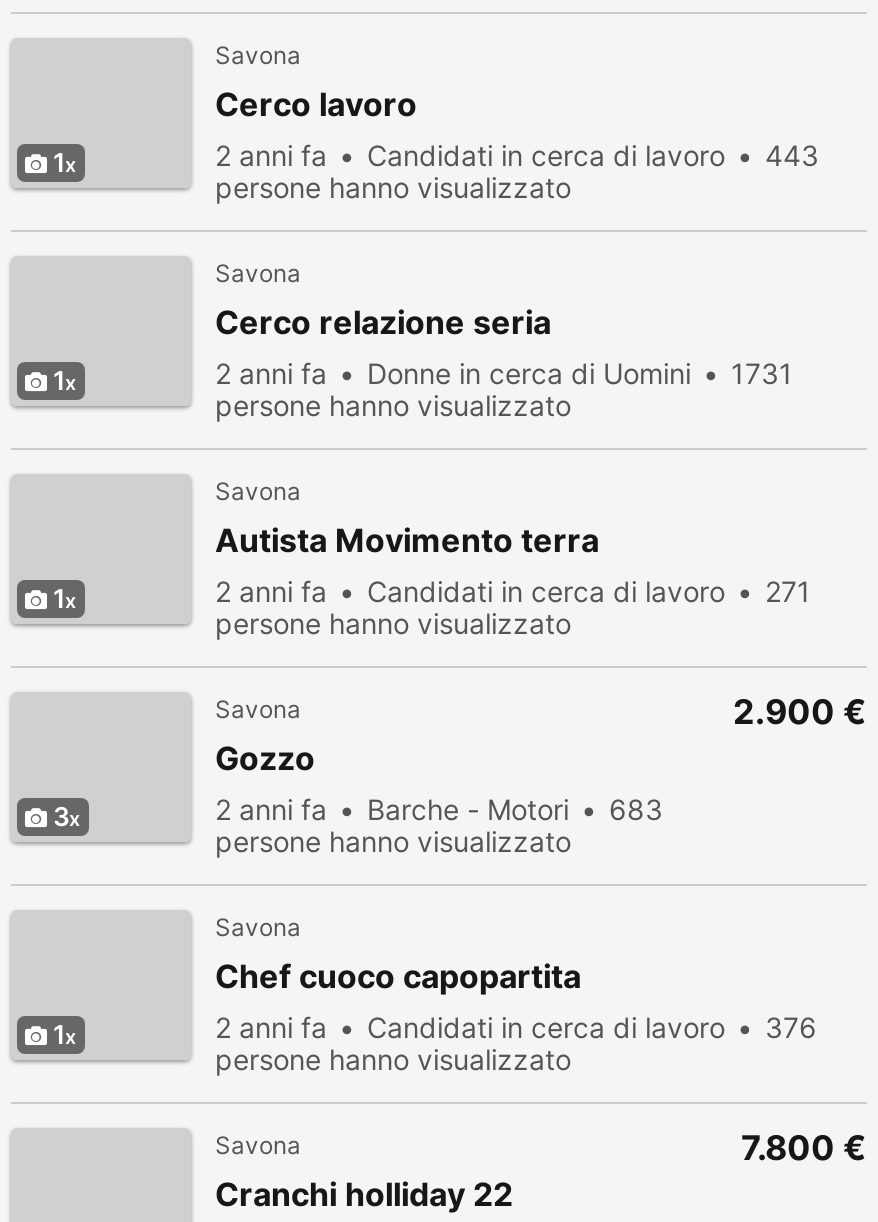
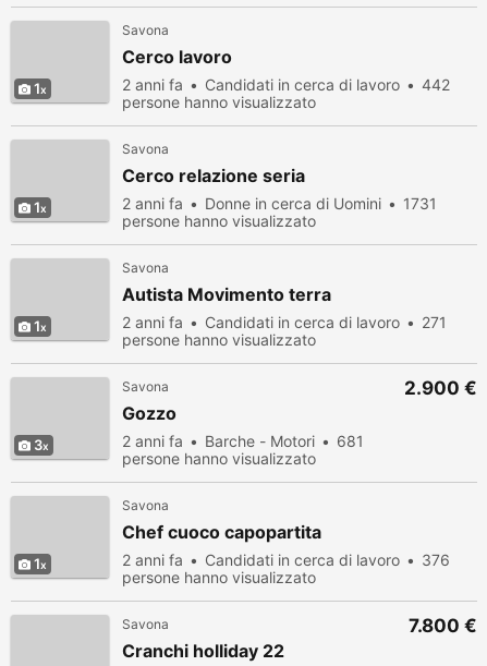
[215,138,819,172] 2 anni fa Candidati in cerca di lavoro 443 -> [122,75,450,94] 2 anni fa Candidati in cerca di lavoro 442
[215,792,663,826] 2 anni fa Barche - Motori 683 -> [122,432,364,450] 2 anni fa Barche - Motori 681

